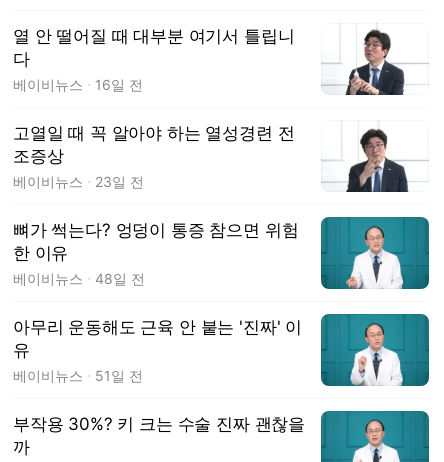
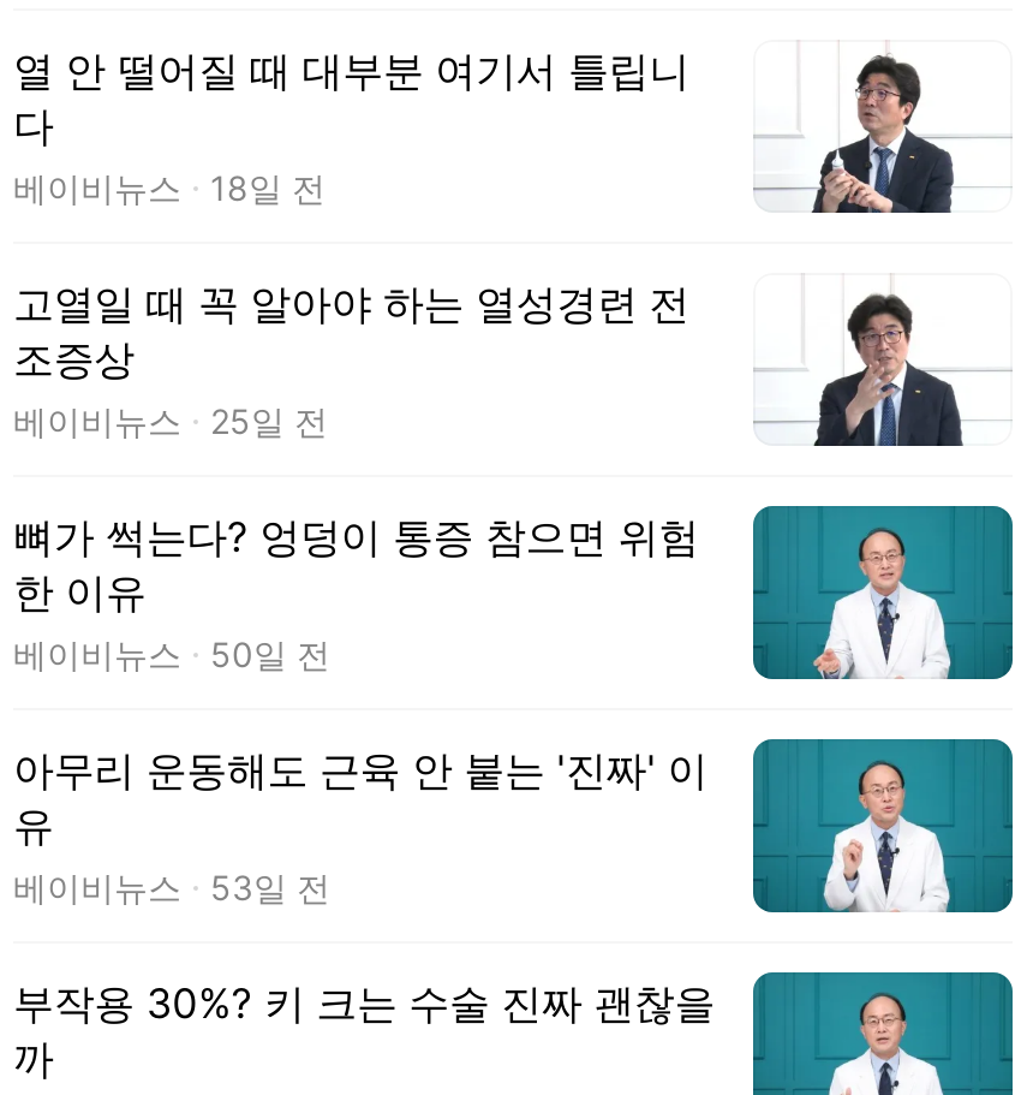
[13,76,143,93] 베이비뉴스 16일 전 -> [13,167,326,208] 베이비뉴스 18일 전
[13,173,144,190] 베이비뉴스 23일 전 -> [13,400,328,441] 베이비뉴스 25일 전
[13,270,145,287] 베이비뉴스 48일 전 -> [13,633,330,674] 베이비뉴스 50일 전
[13,367,143,384] 베이비뉴스 51일 전 -> [13,867,330,907] 베이비뉴스 53일 전

